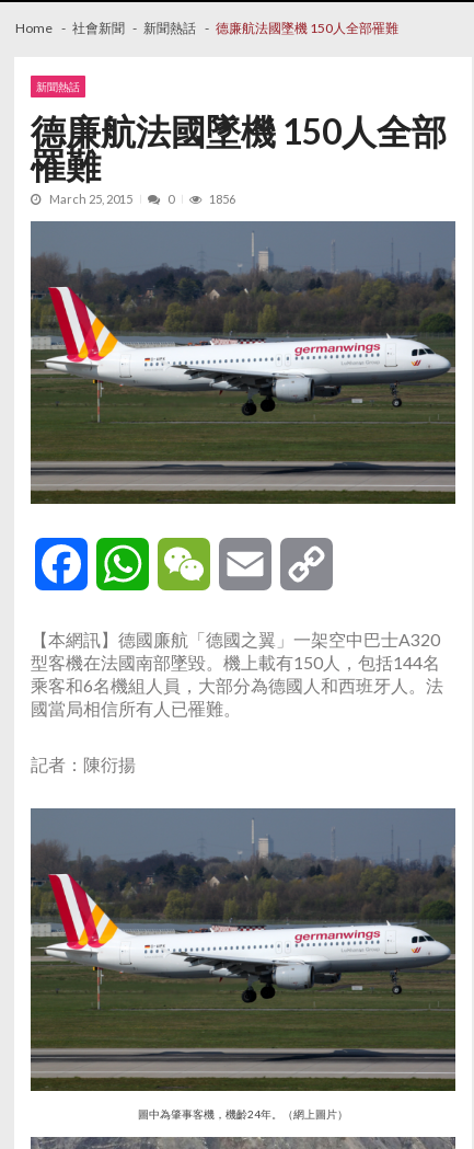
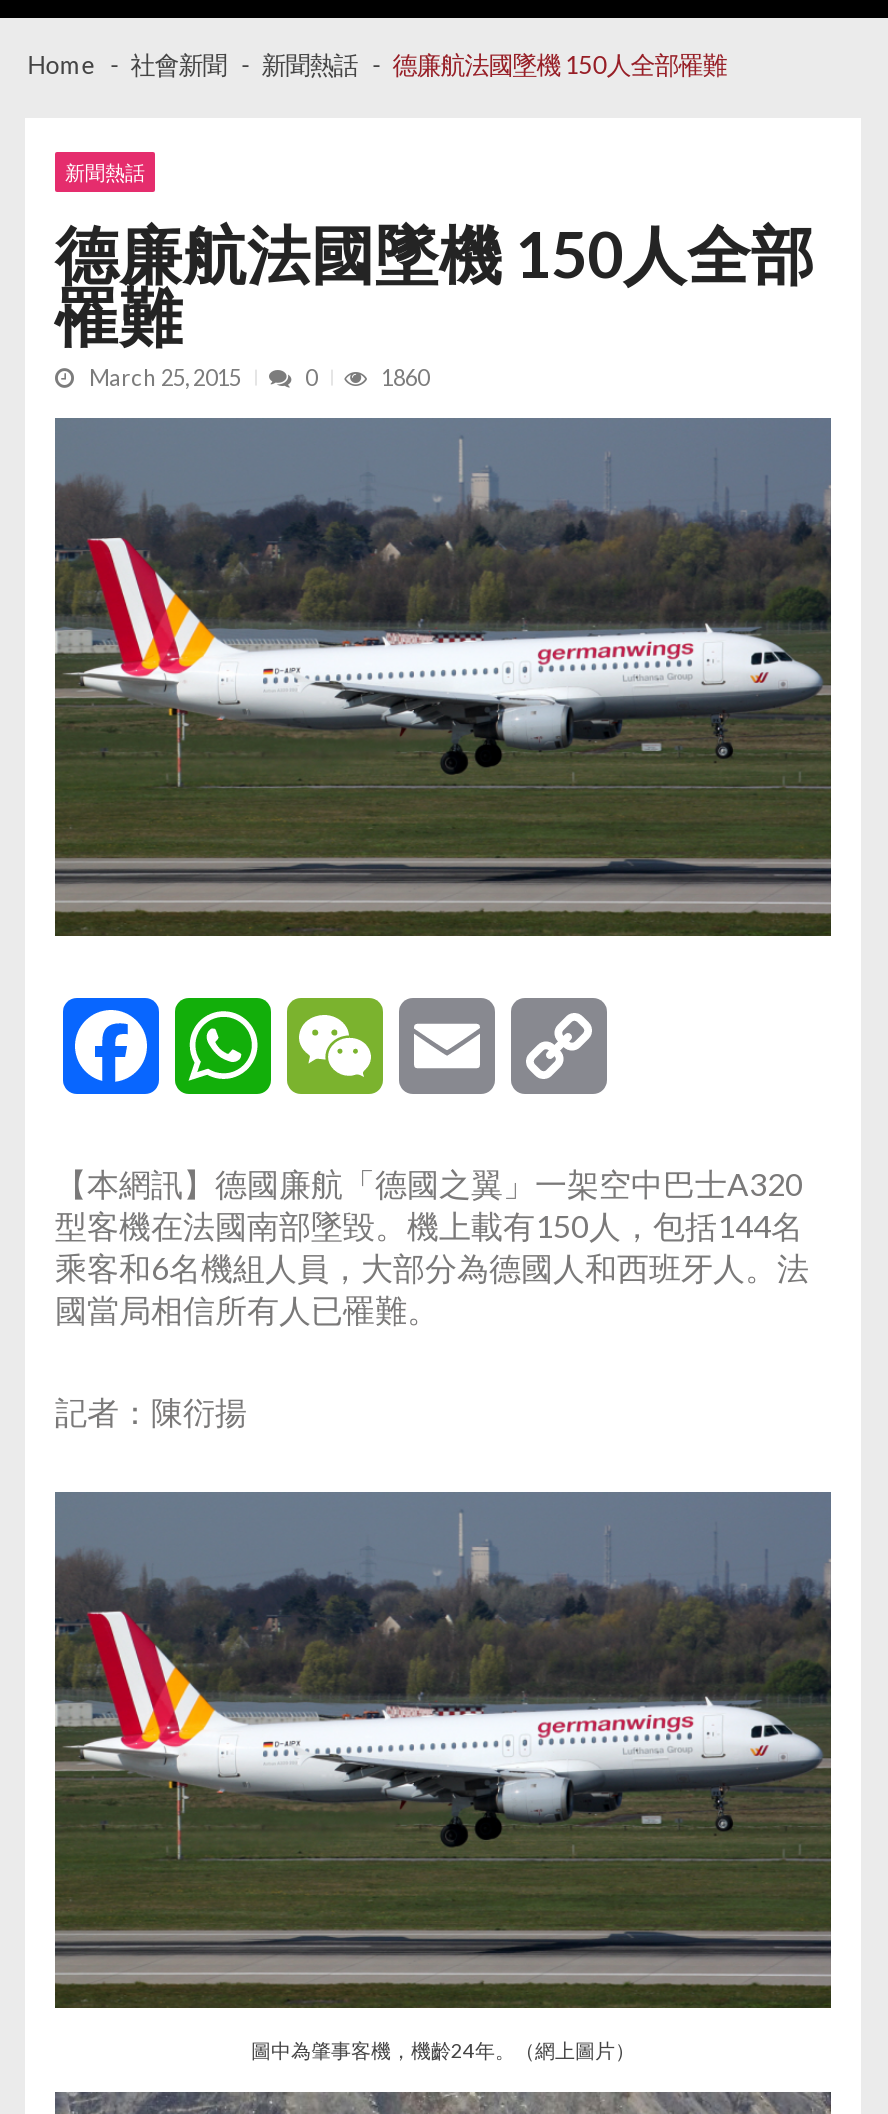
[209,192,235,206] 1856 -> [381,365,429,391] 1860

